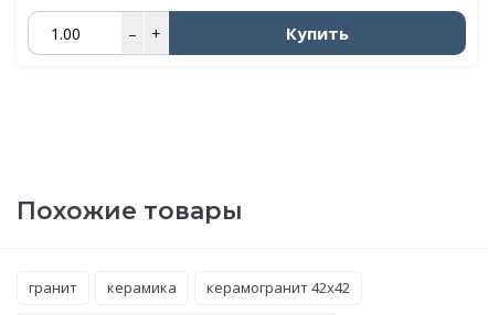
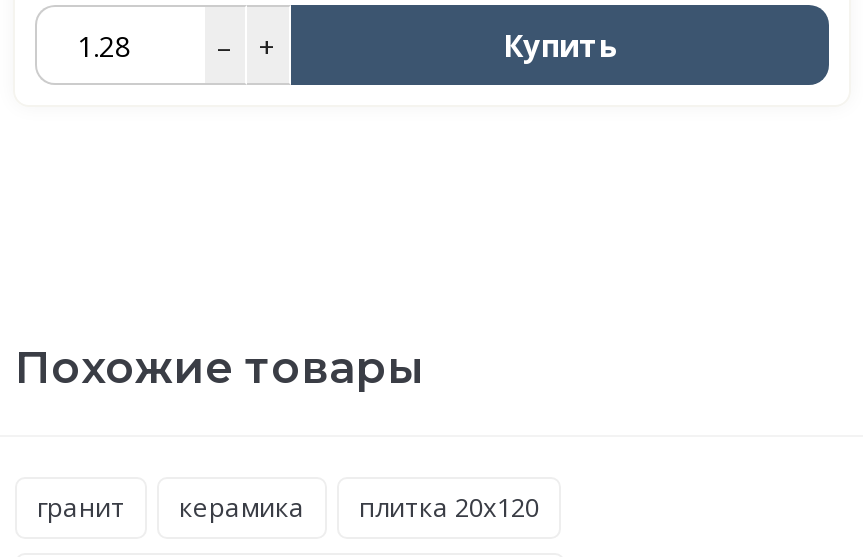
[206,278,350,297] керамогранит 42x42 -> [359,489,539,525] плитка 20x120

